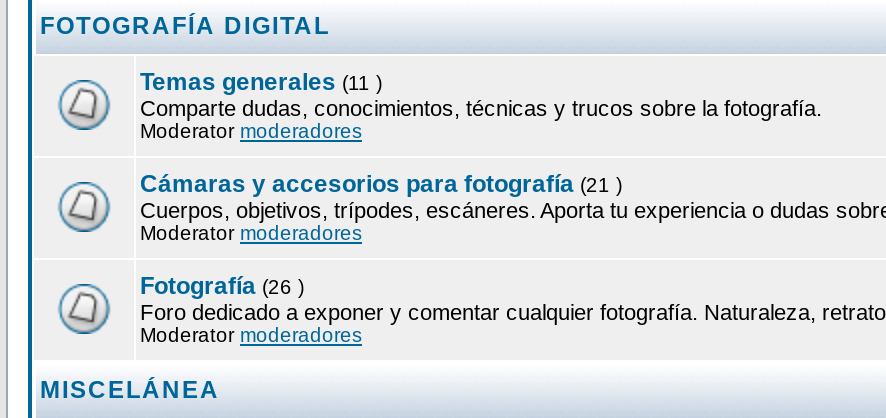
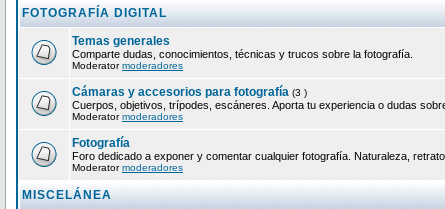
[140,68,382,96] Temas generales (11 ) -> [72,34,170,48] Temas generales
[140,170,622,198] Cámaras y accesorios para fotografía (21 ) -> [72,85,307,99] Cámaras y accesorios para fotografía (3 )
[140,272,304,300] Fotografía (26 ) -> [72,136,130,150] Fotografía

